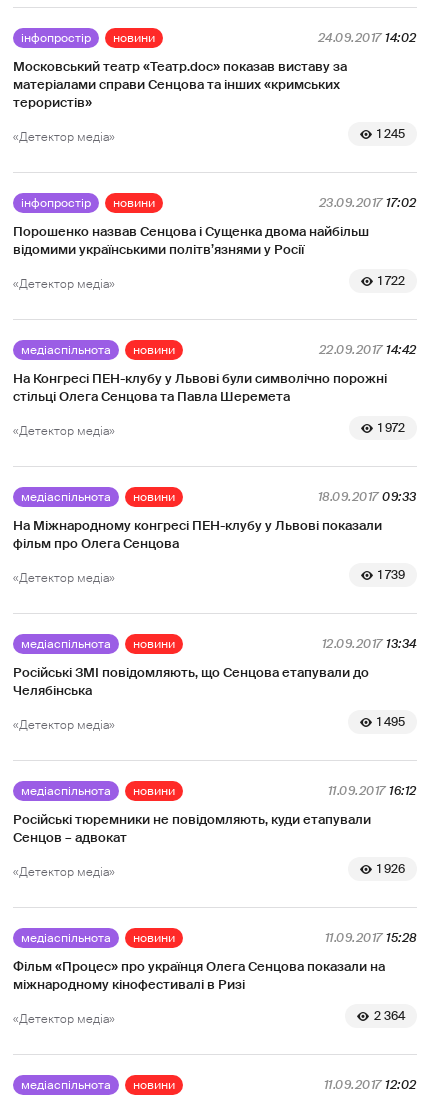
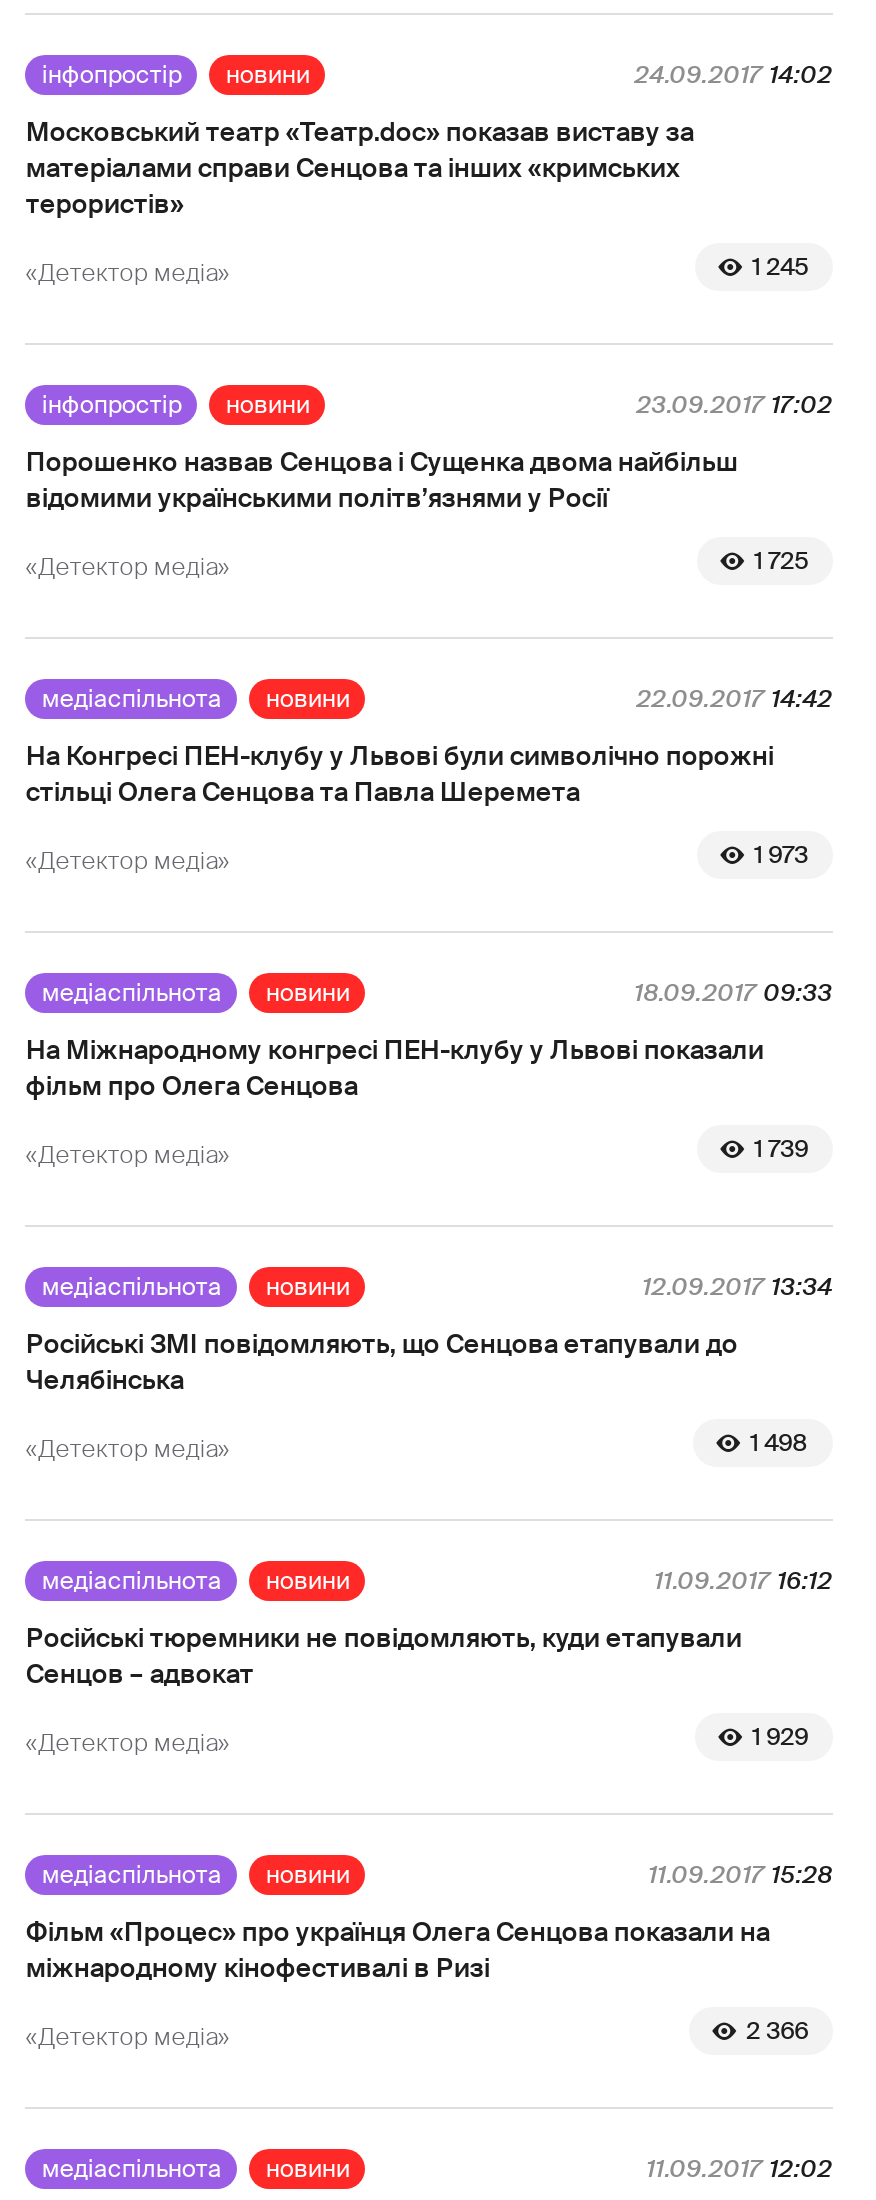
[378,273,405,289] 1 722 -> [754,545,808,577] 1 725
[378,420,405,436] 1 972 -> [754,839,808,871] 1 973
[377,714,405,730] 1 495 -> [750,1427,808,1459] 1 498
[377,861,405,877] 1 926 -> [752,1721,808,1753] 1 929
[374,1008,405,1024] 2 364 -> [746,2015,808,2047] 2 366

